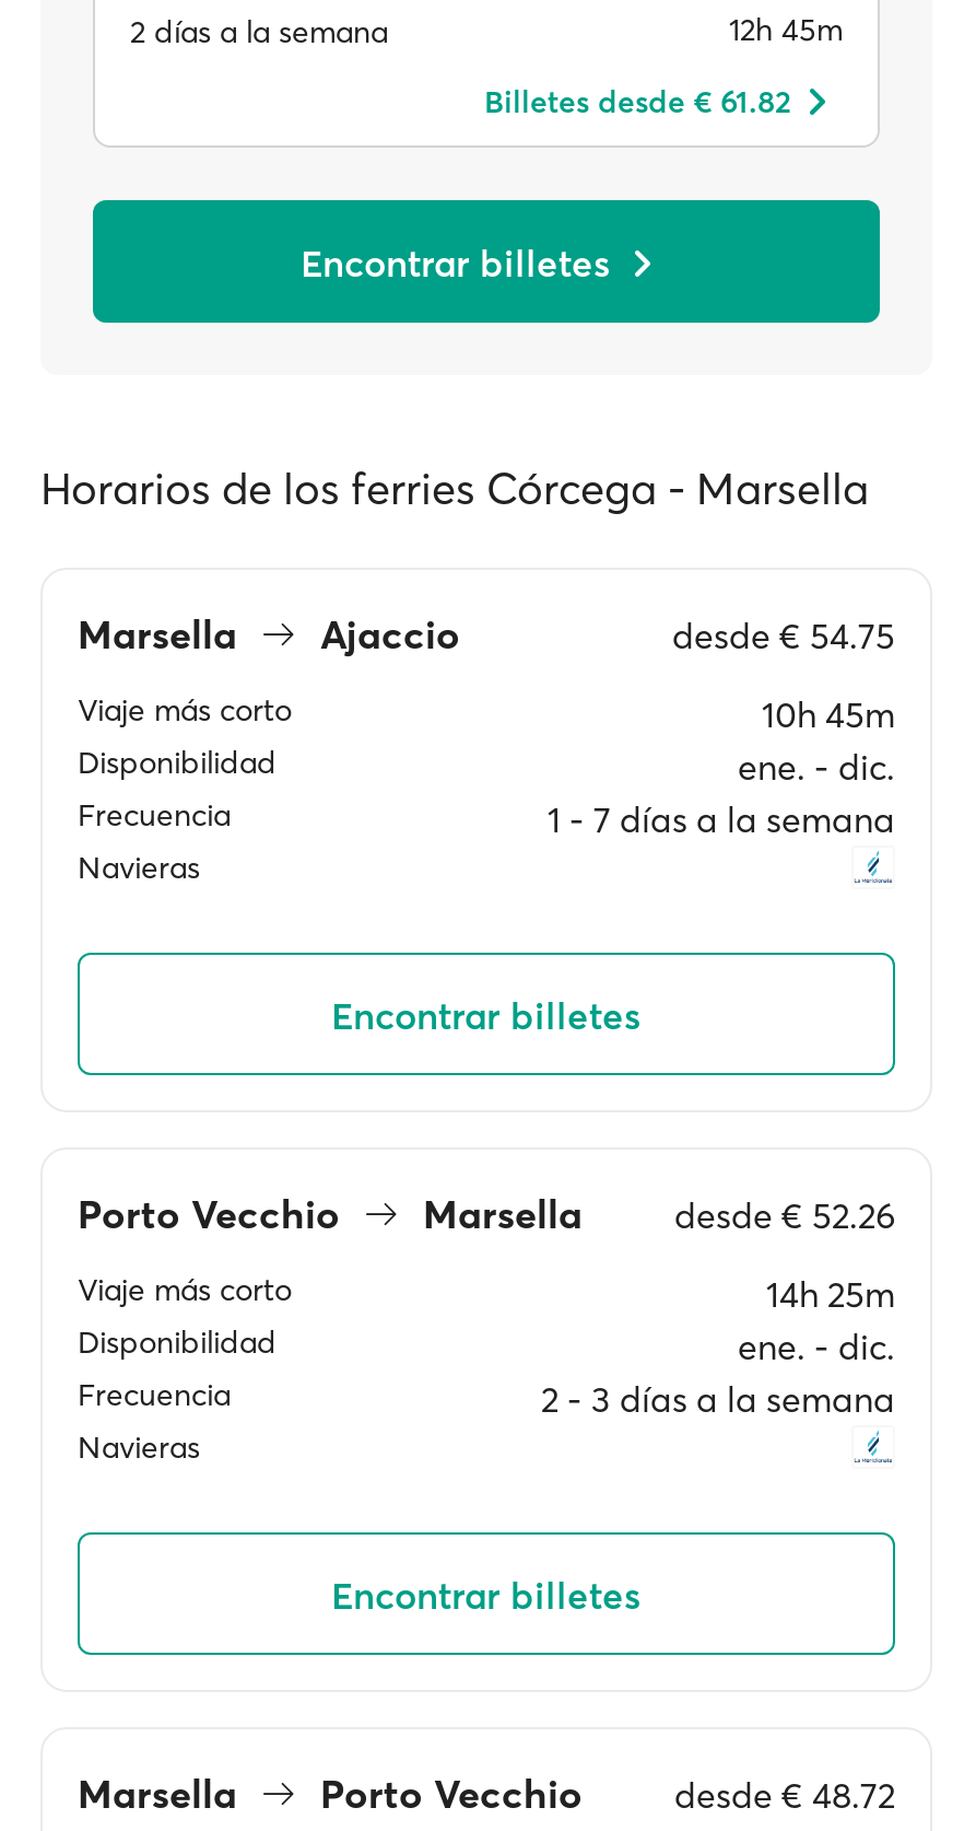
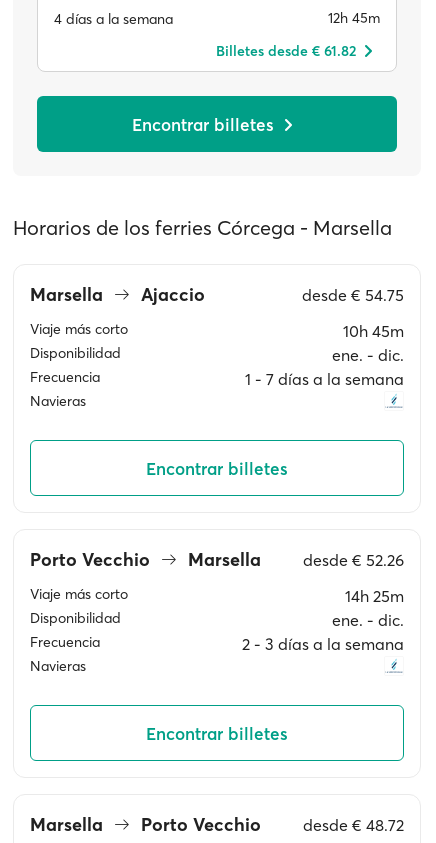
[130,11,388,50] 2 días a la semana -> [54,9,173,27] 4 días a la semana

